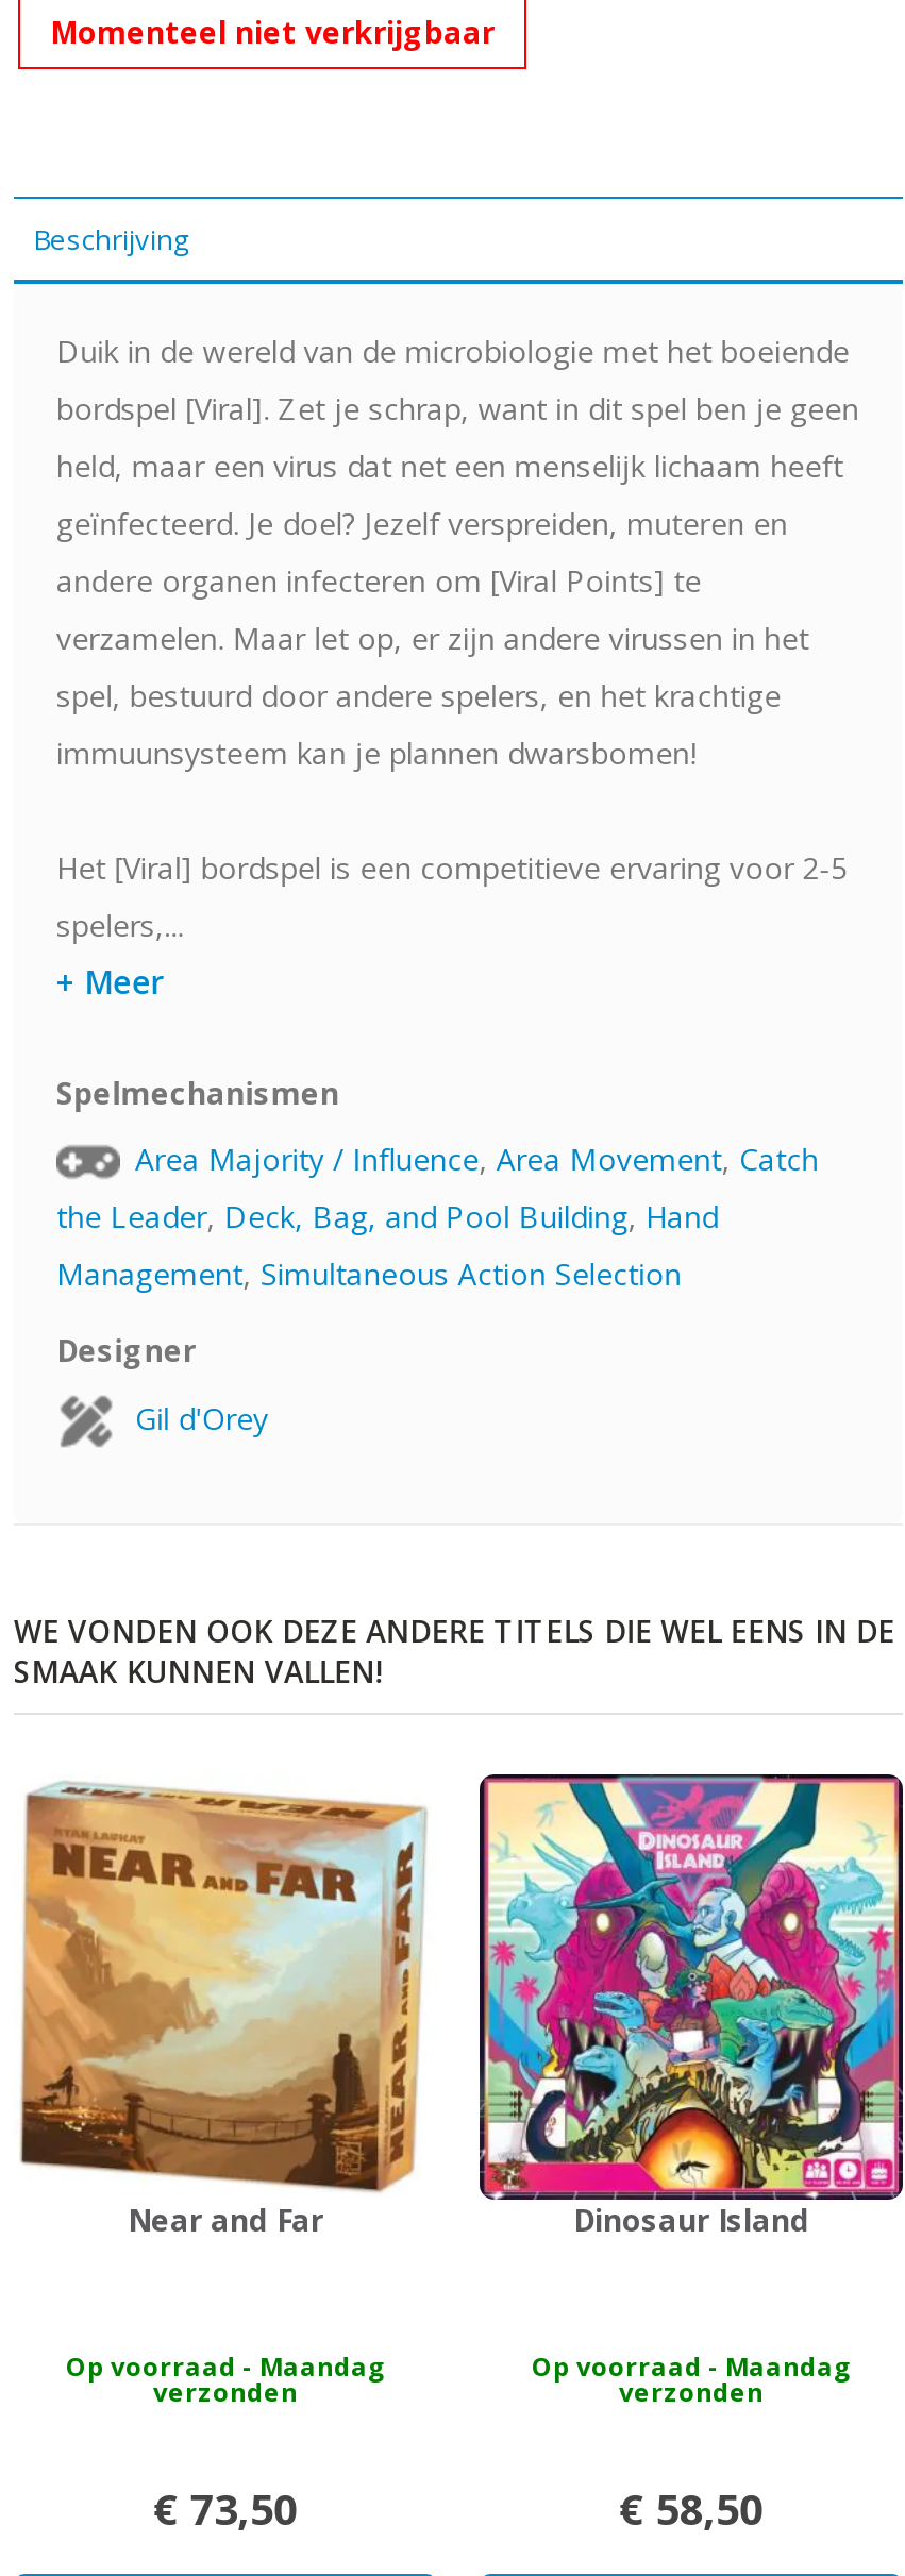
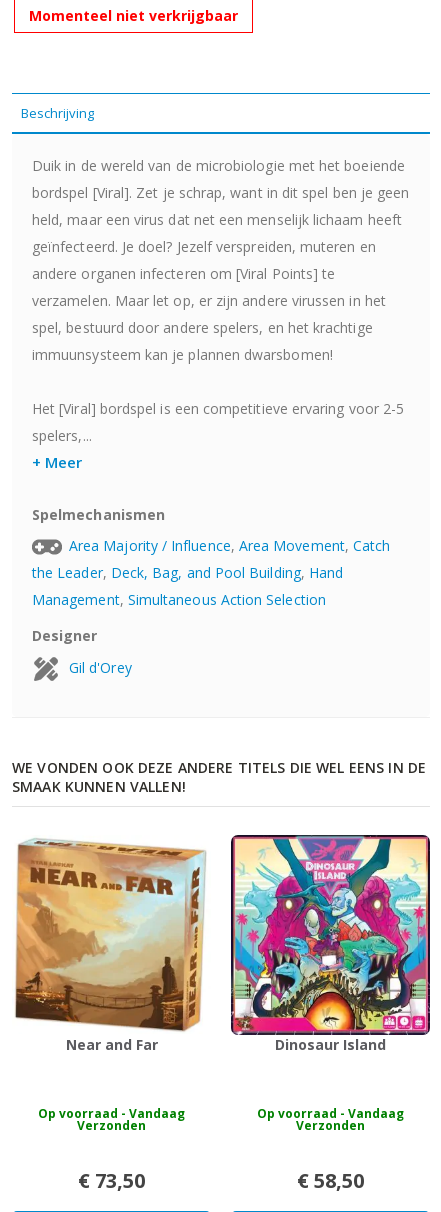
[66,2347,385,2409] Op voorraad - Maandag | verzonden -> [38,1104,185,1133] Op voorraad - Vandaag | Verzonden
[532,2347,851,2409] Op voorraad - Maandag | verzonden -> [257,1104,404,1133] Op voorraad - Vandaag | Verzonden

